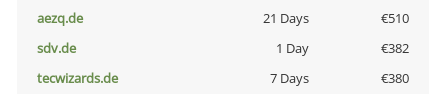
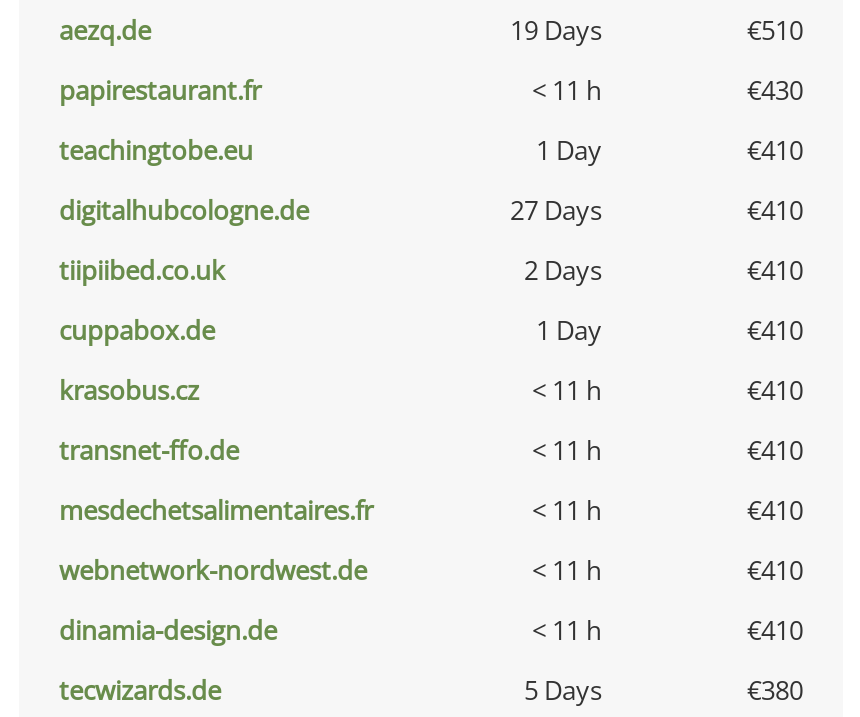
[262,9,308,27] 21 Days -> [510,12,602,48] 19 Days
[37,39,76,57] sdv.de -> [59,72,803,168] papirestaurant.fr | < 11 h | €430 | teachingtobe.eu
[381,39,409,57] €382 -> [59,132,803,648] €410 | digitalhubcologne.de | 27 Days | €410 | tiipiibed.co.uk | 2 Days | €410 | cuppabox.de | 1 Day | €410 | krasobus.cz | < 11 h | €410 | transnet-ffo.de | < 11 h | €410 | mesdechetsalimentaires.fr | < 11 h | €410 | webnetwork-nordwest.de | < 11 h | €410 | dinamia-design.de | < 11 h | €410
[269,69,308,87] 7 Days -> [524,672,602,708] 5 Days

